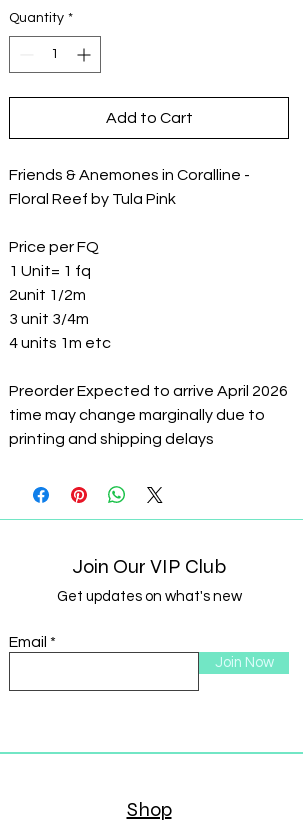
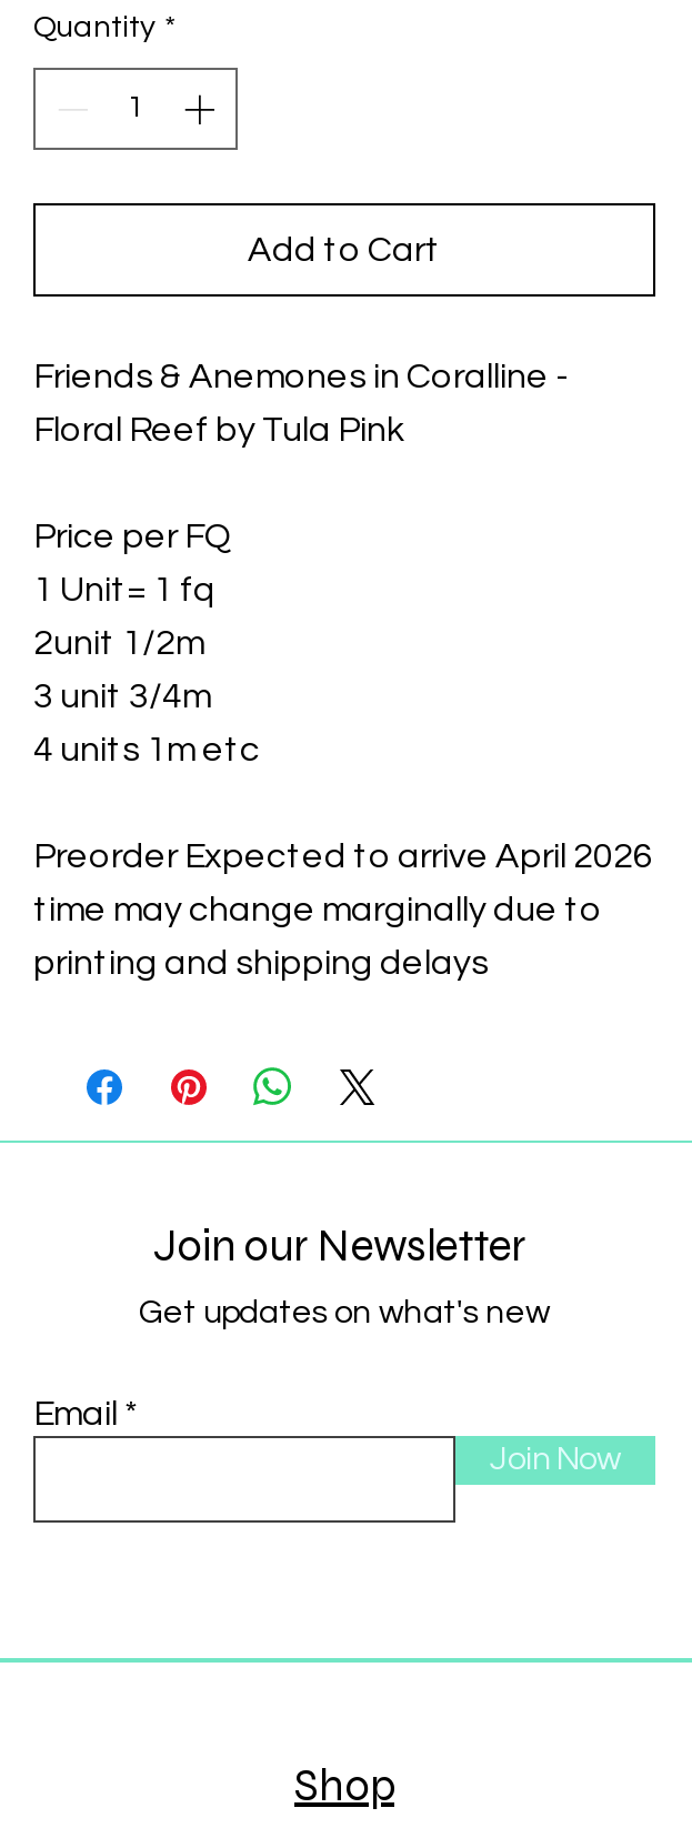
[72,554,226,579] Join Our VIP Club -> [153,1218,535,1274] Join our Newsletter

